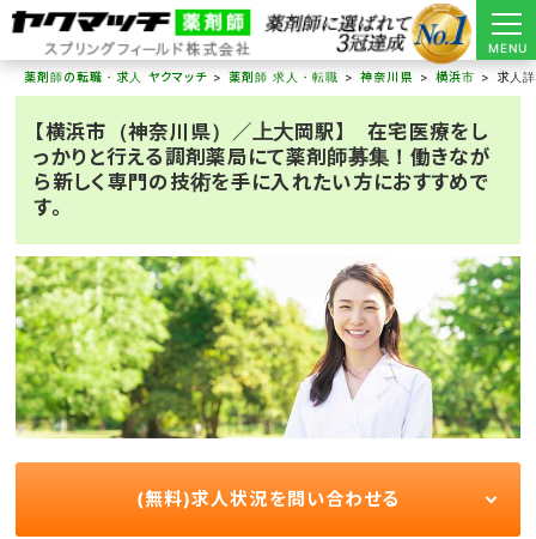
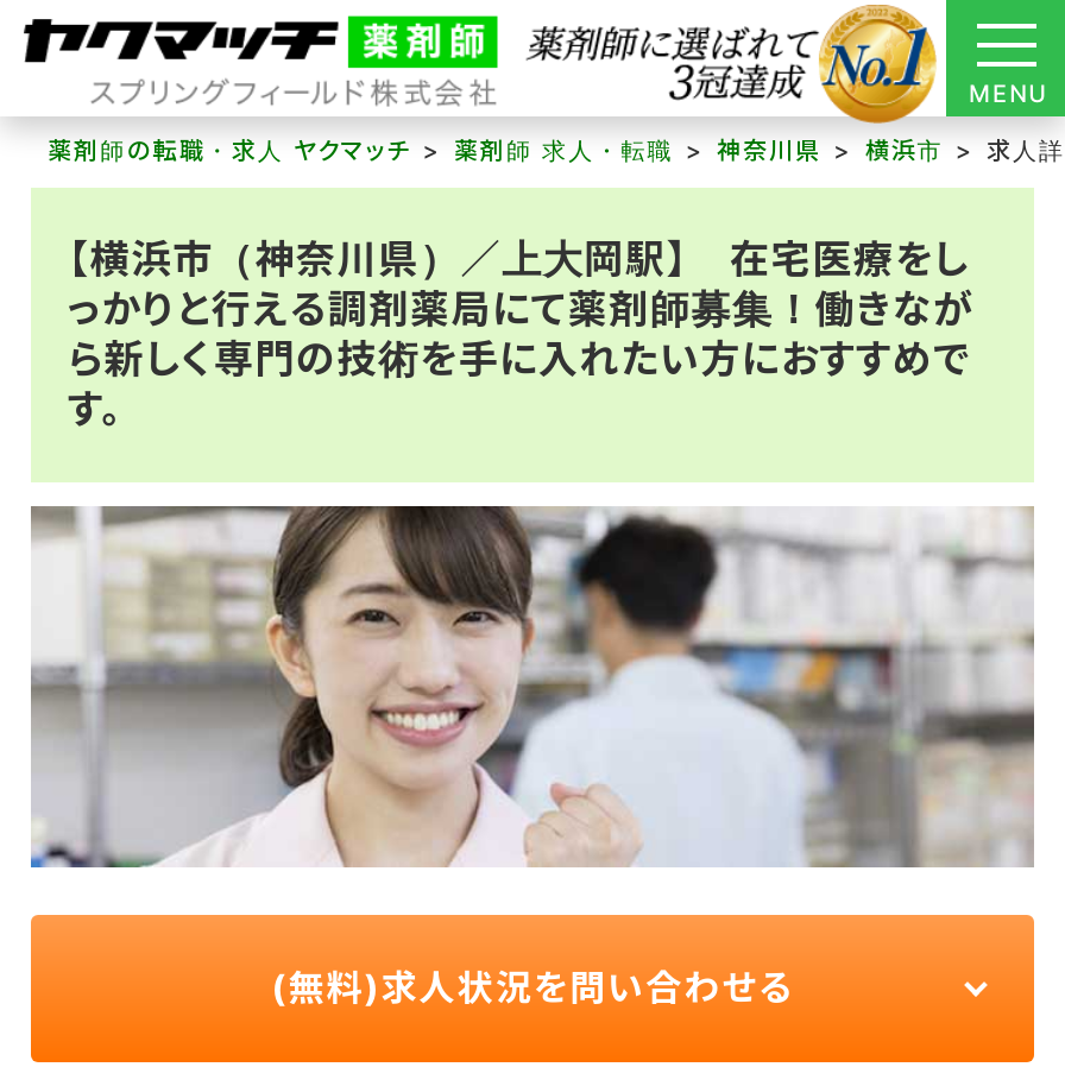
[14,255,522,440] [image] -> [29,504,1036,870] [image]

